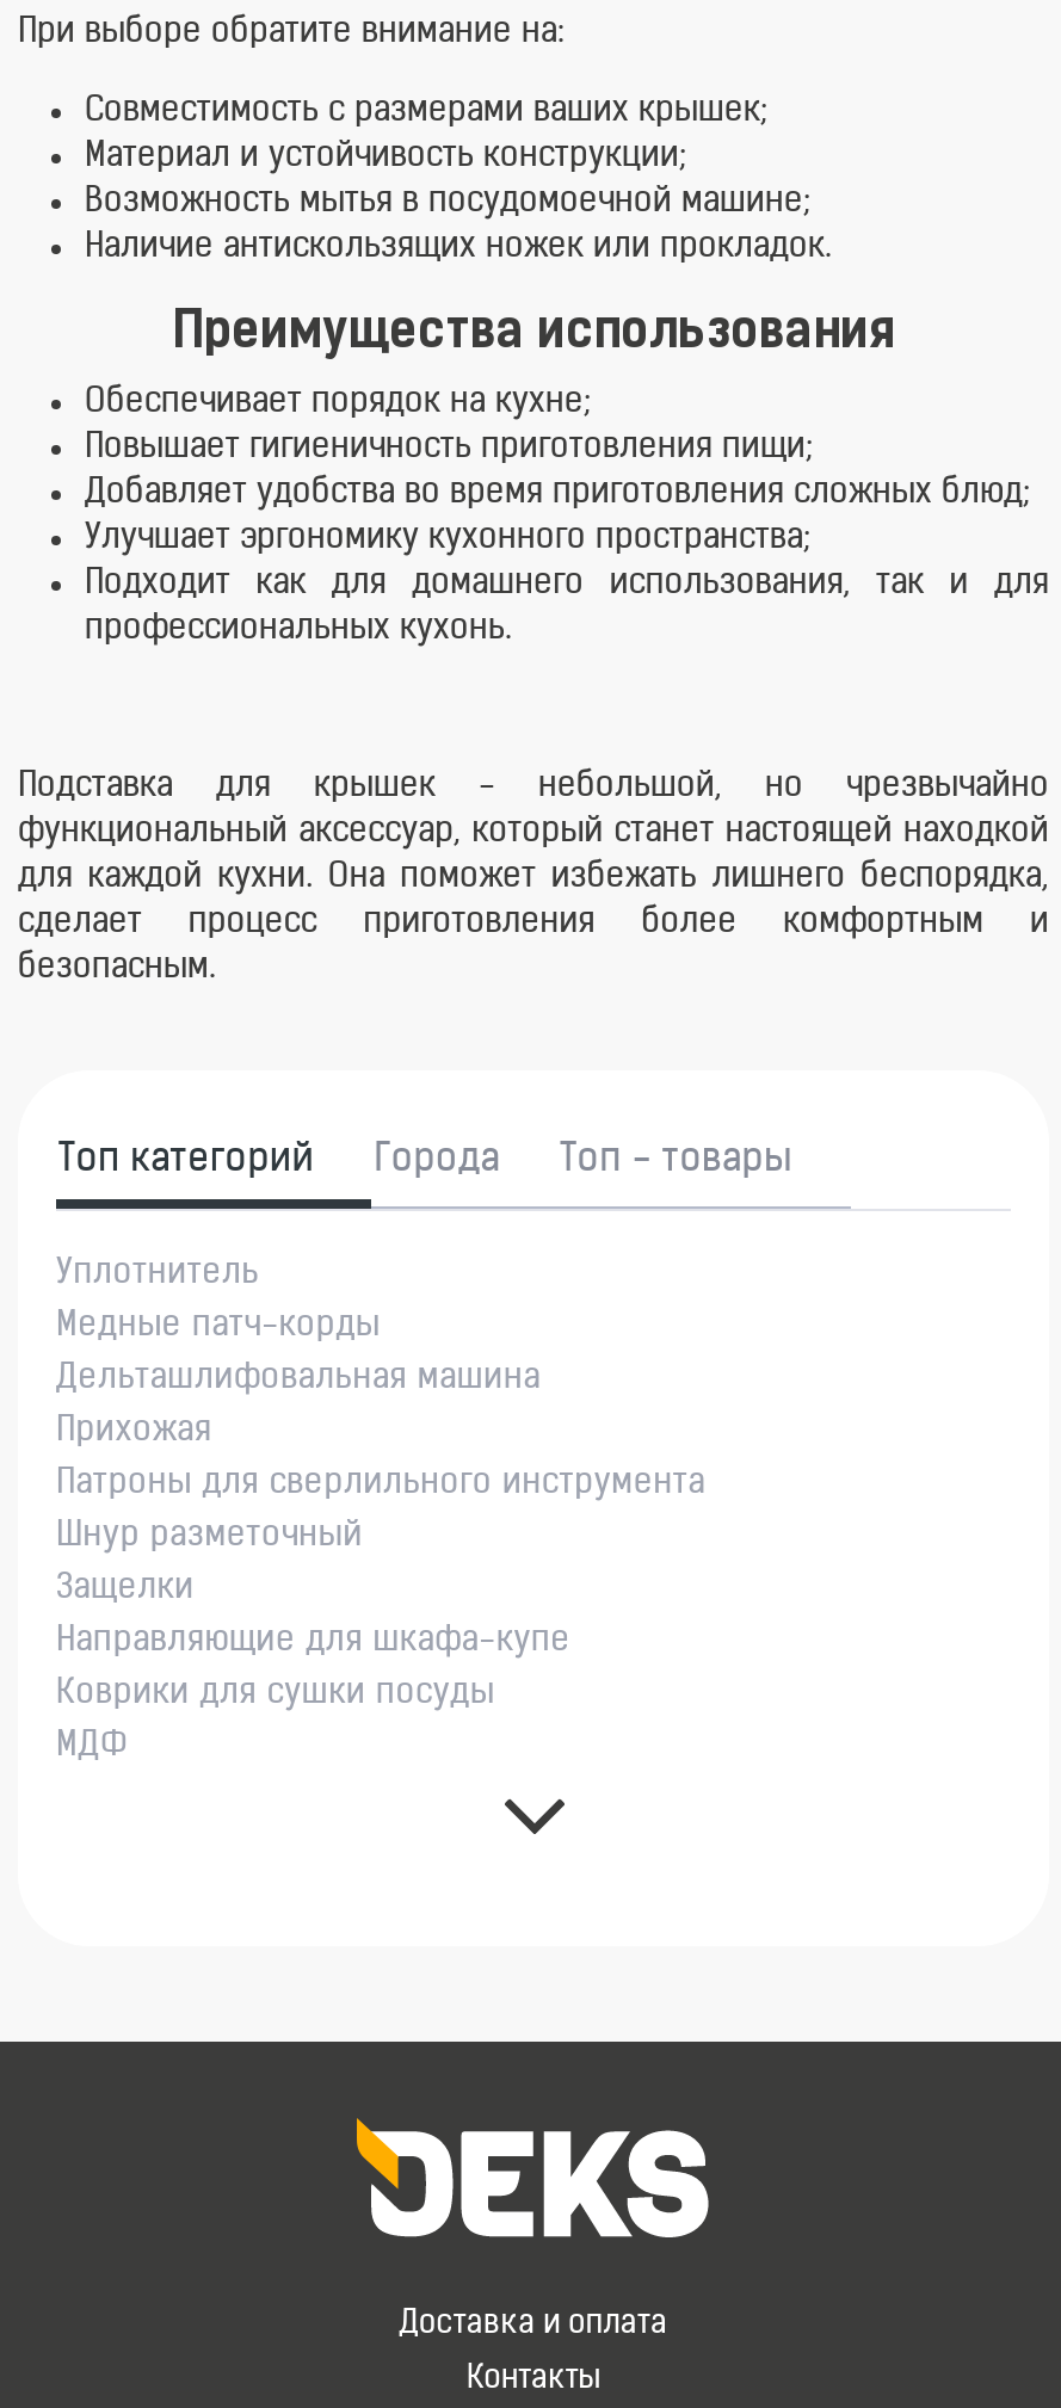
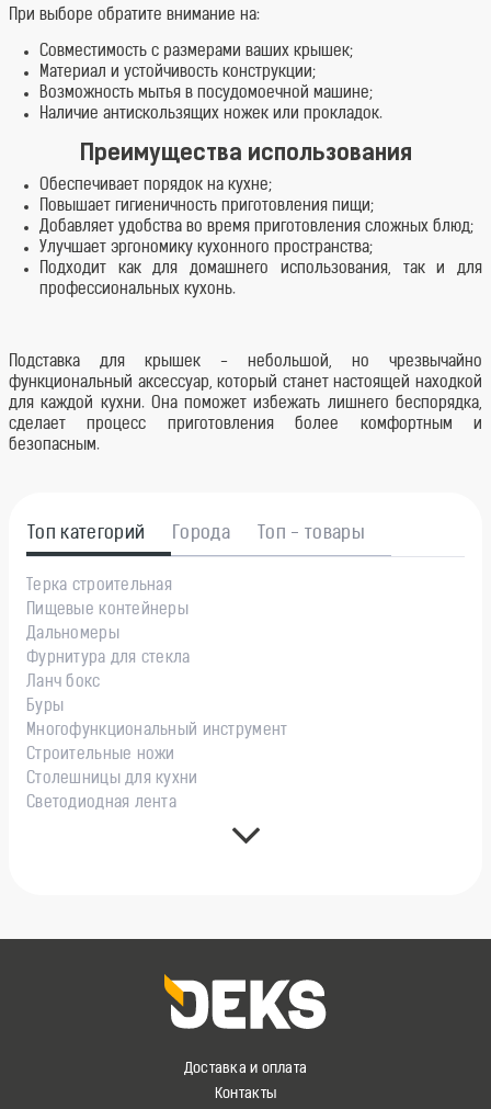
[56,1257,259,1293] Уплотнитель -> [26,578,172,595] Терка строительная
[56,1310,380,1346] Медные патч-корды -> [26,603,189,619] Пищевые контейнеры
[56,1362,541,1398] Дельташлифовальная машина -> [26,627,119,643] Дальномеры
[56,1415,212,1451] Прихожая -> [26,651,190,667] Фурнитура для стекла
[56,1467,706,1503] Патроны для сверлильного инструмента -> [26,675,100,691] Ланч бокс
[56,1520,363,1556] Шнур разметочный -> [26,699,64,716] Буры
[56,1572,195,1608] Защелки -> [26,723,288,740] Многофункциональный инструмент
[56,1625,571,1661] Направляющие для шкафа-купе -> [26,747,175,764] Строительные ножи
[56,1677,495,1713] Коврики для сушки посуды -> [26,771,198,788] Столешницы для кухни
[56,1730,127,1766] МДФ -> [26,796,176,812] Светодиодная лента

